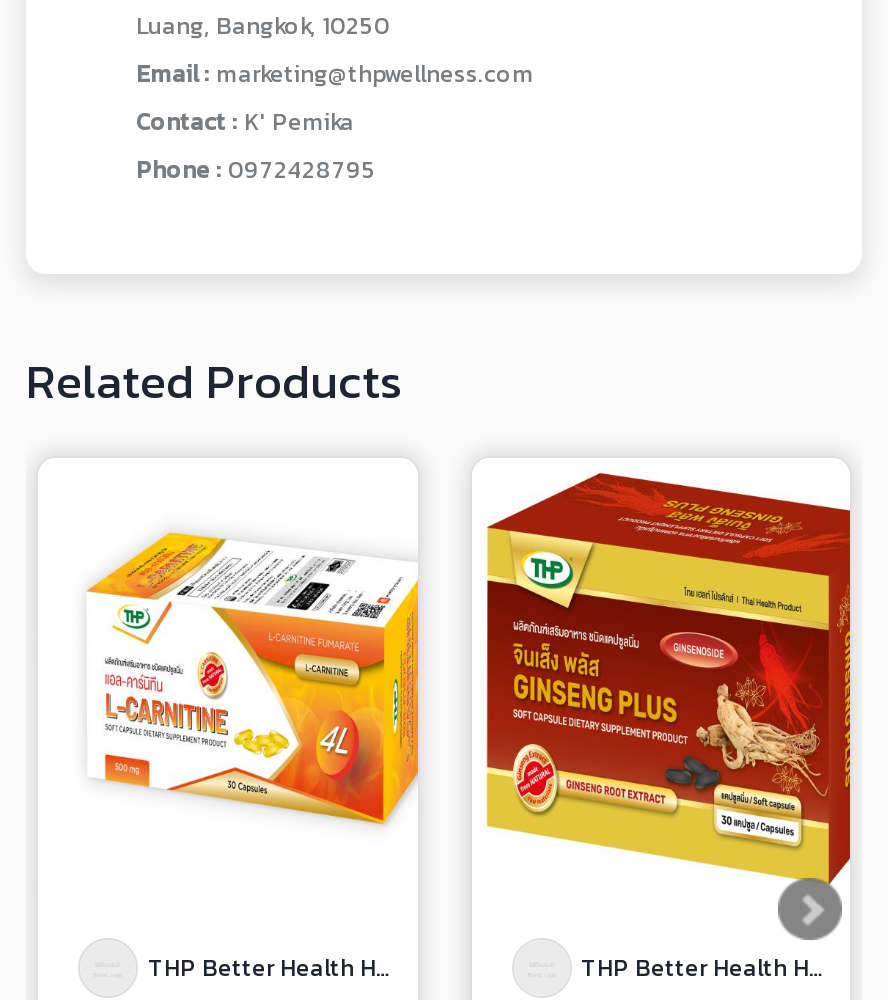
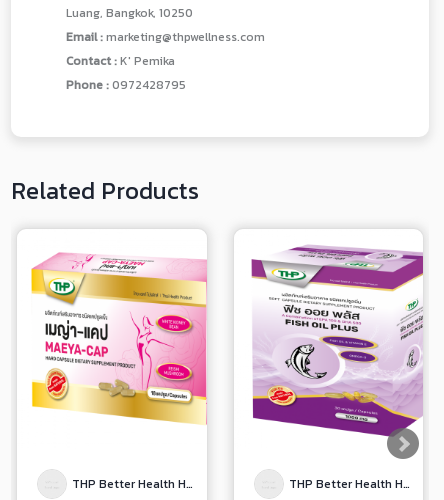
[484,470,852,942] [image] -> [241,236,424,470] [image]
[66,506,420,848] [image] -> [30,252,208,425] [image]

